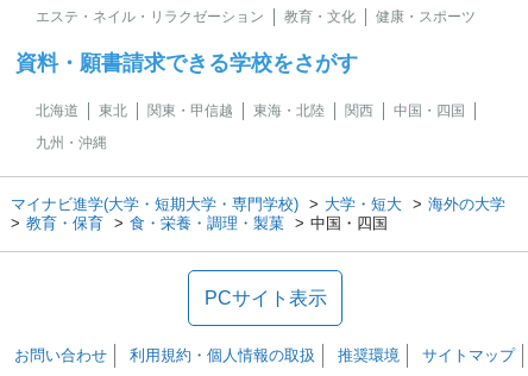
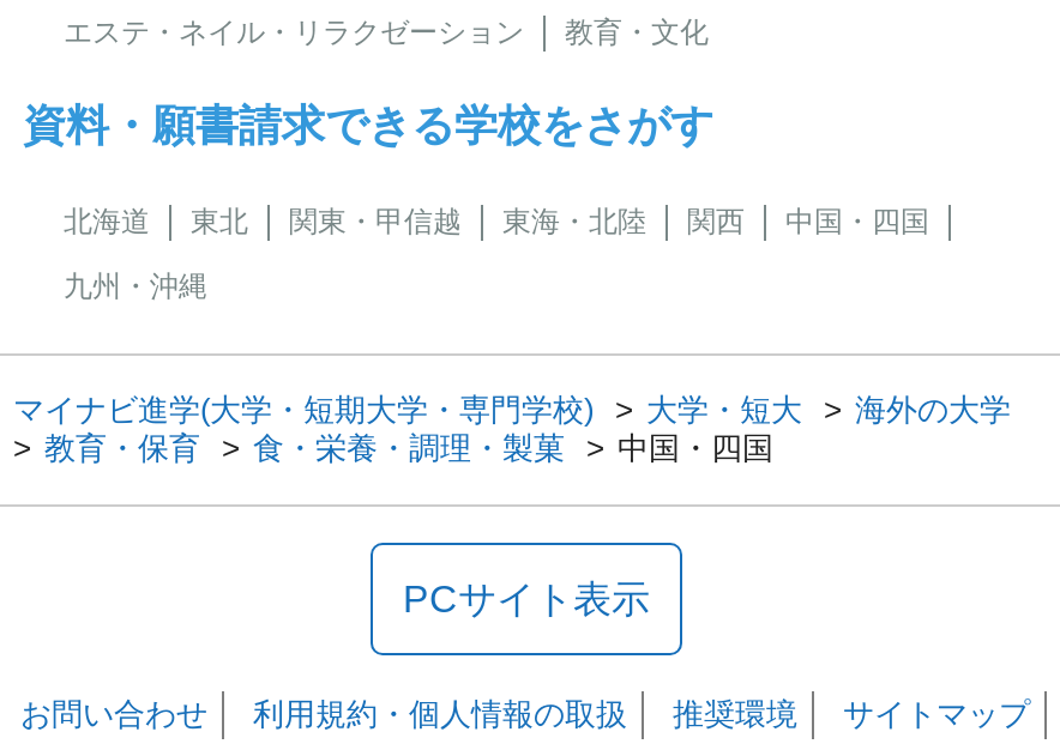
[376,9,476,25] 健康・スポーツ -> none

